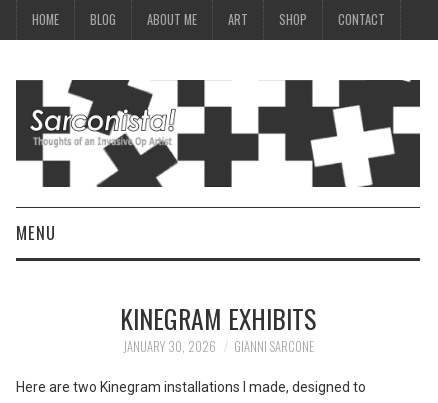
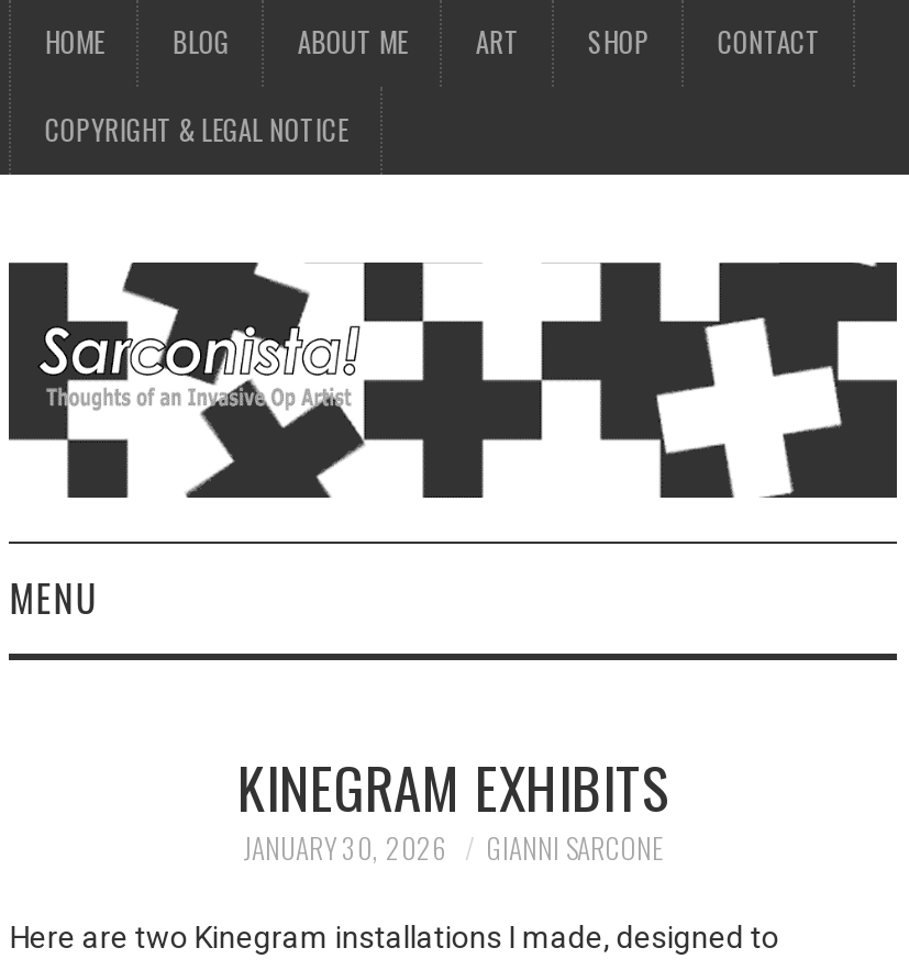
none -> [45,109,348,150] COPYRIGHT & LEGAL NOTICE

